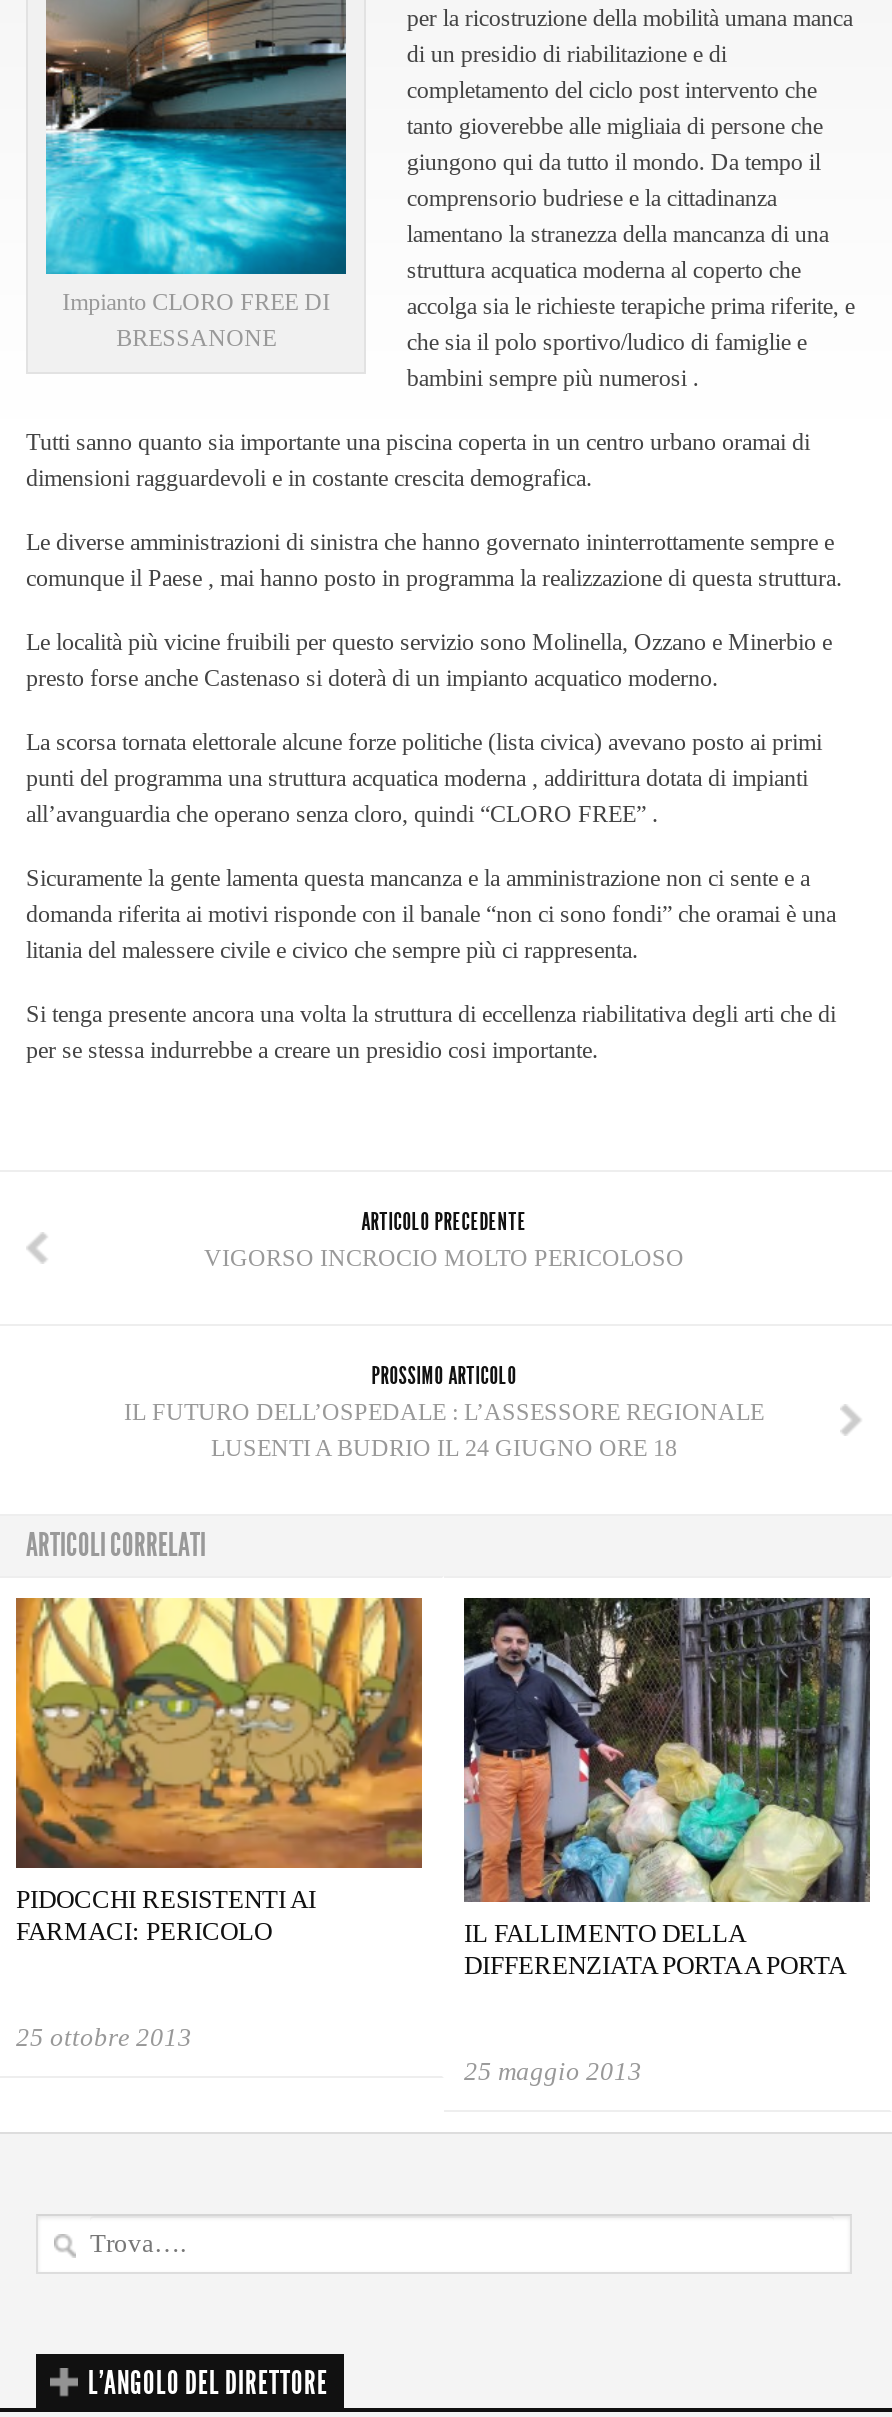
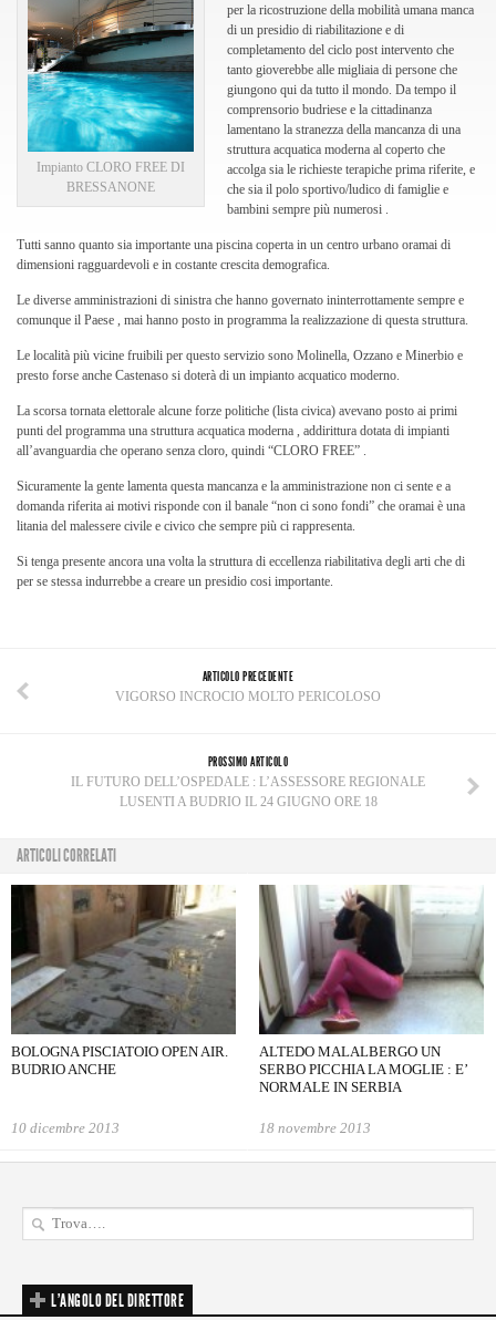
[14,1596,424,1947] [image] | PIDOCCHI RESISTENTI AI | FARMACI: PERICOLO -> [10,884,237,1078] [image] | BOLOGNA PISCIATOIO OPEN AIR. | BUDRIO ANCHE
[464,1596,872,1980] [image] | IL FALLIMENTO DELLA | DIFFERENZIATA PORTA A PORTA -> [259,884,484,1096] [image] | ALTEDO MALALBERGO UN | SERBO PICCHIA LA MOGLIE : E’ | NORMALE IN SERBIA
[16,2023,192,2053] 25 ottobre 2013 -> [11,1120,120,1137] 10 dicembre 2013
[464,2056,642,2086] 25 maggio 2013 -> [259,1120,371,1137] 18 novembre 2013

